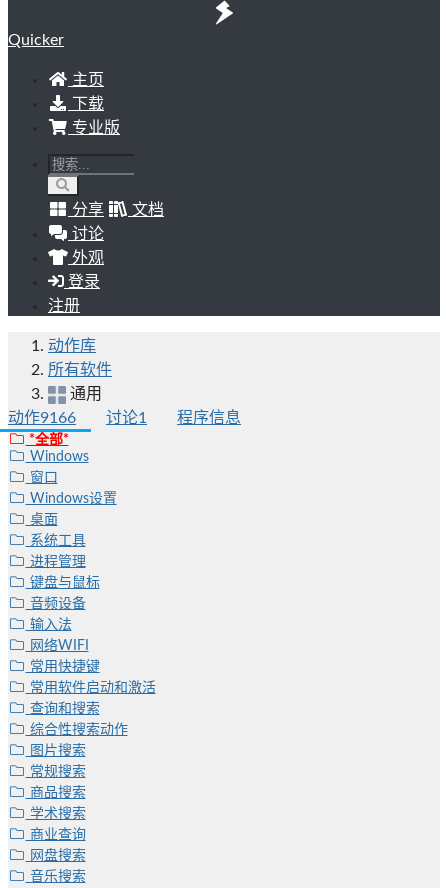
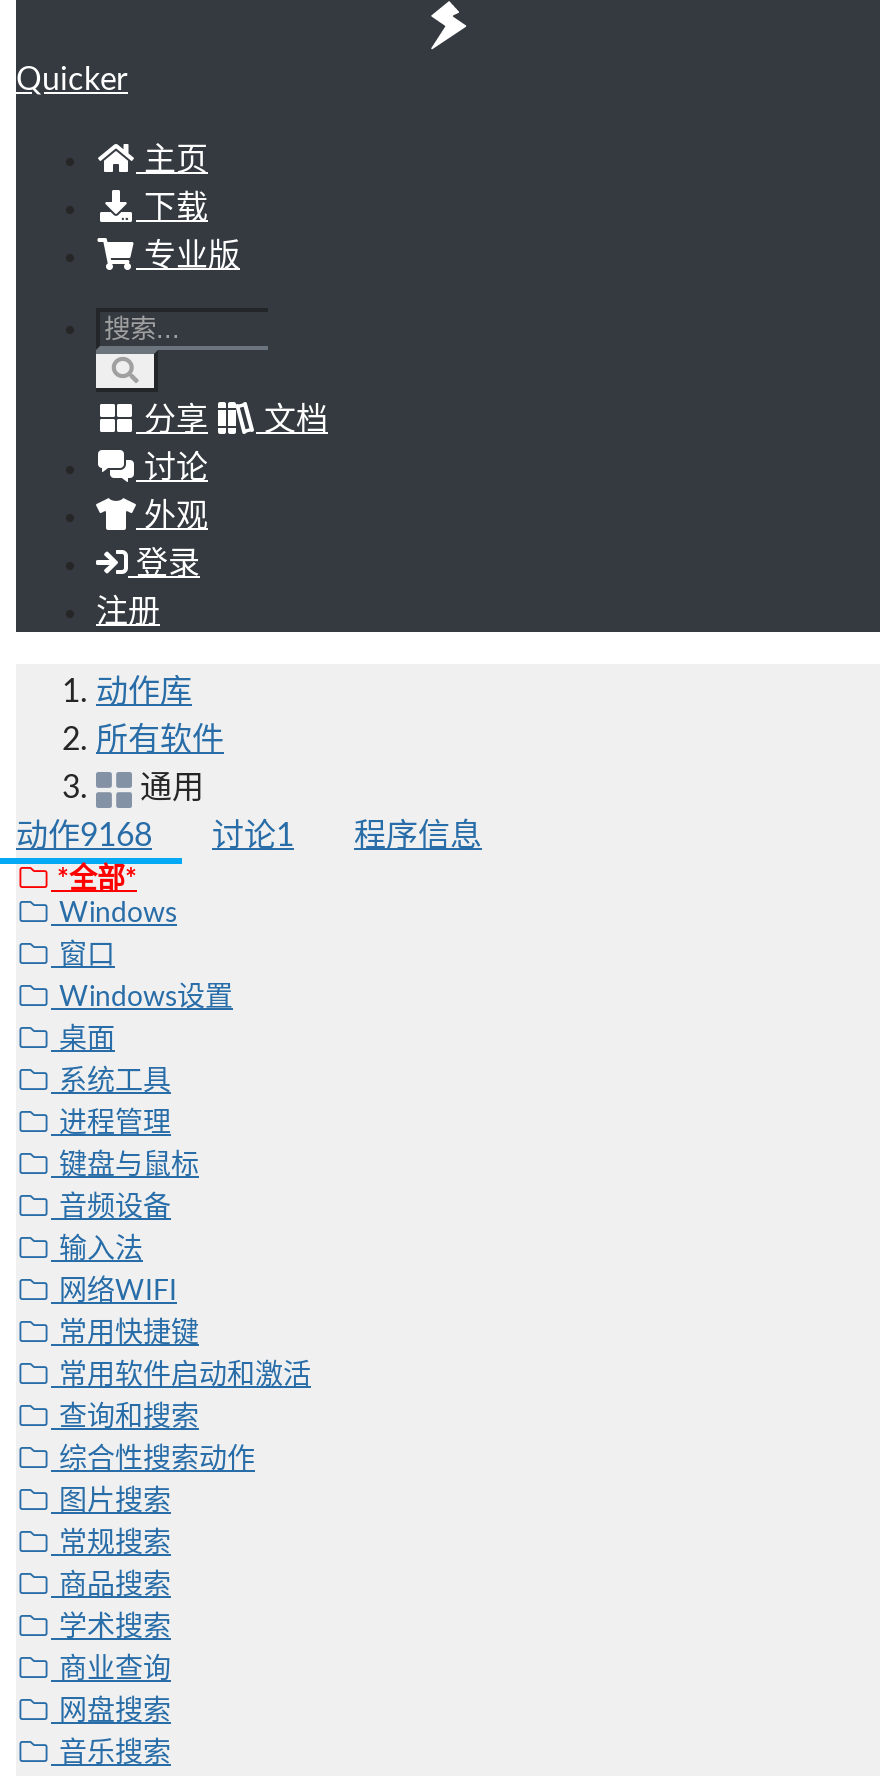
[8,410,241,426] 动作9166 讨论1 程序信息 -> [16,820,482,852] 动作9168 讨论1 程序信息

